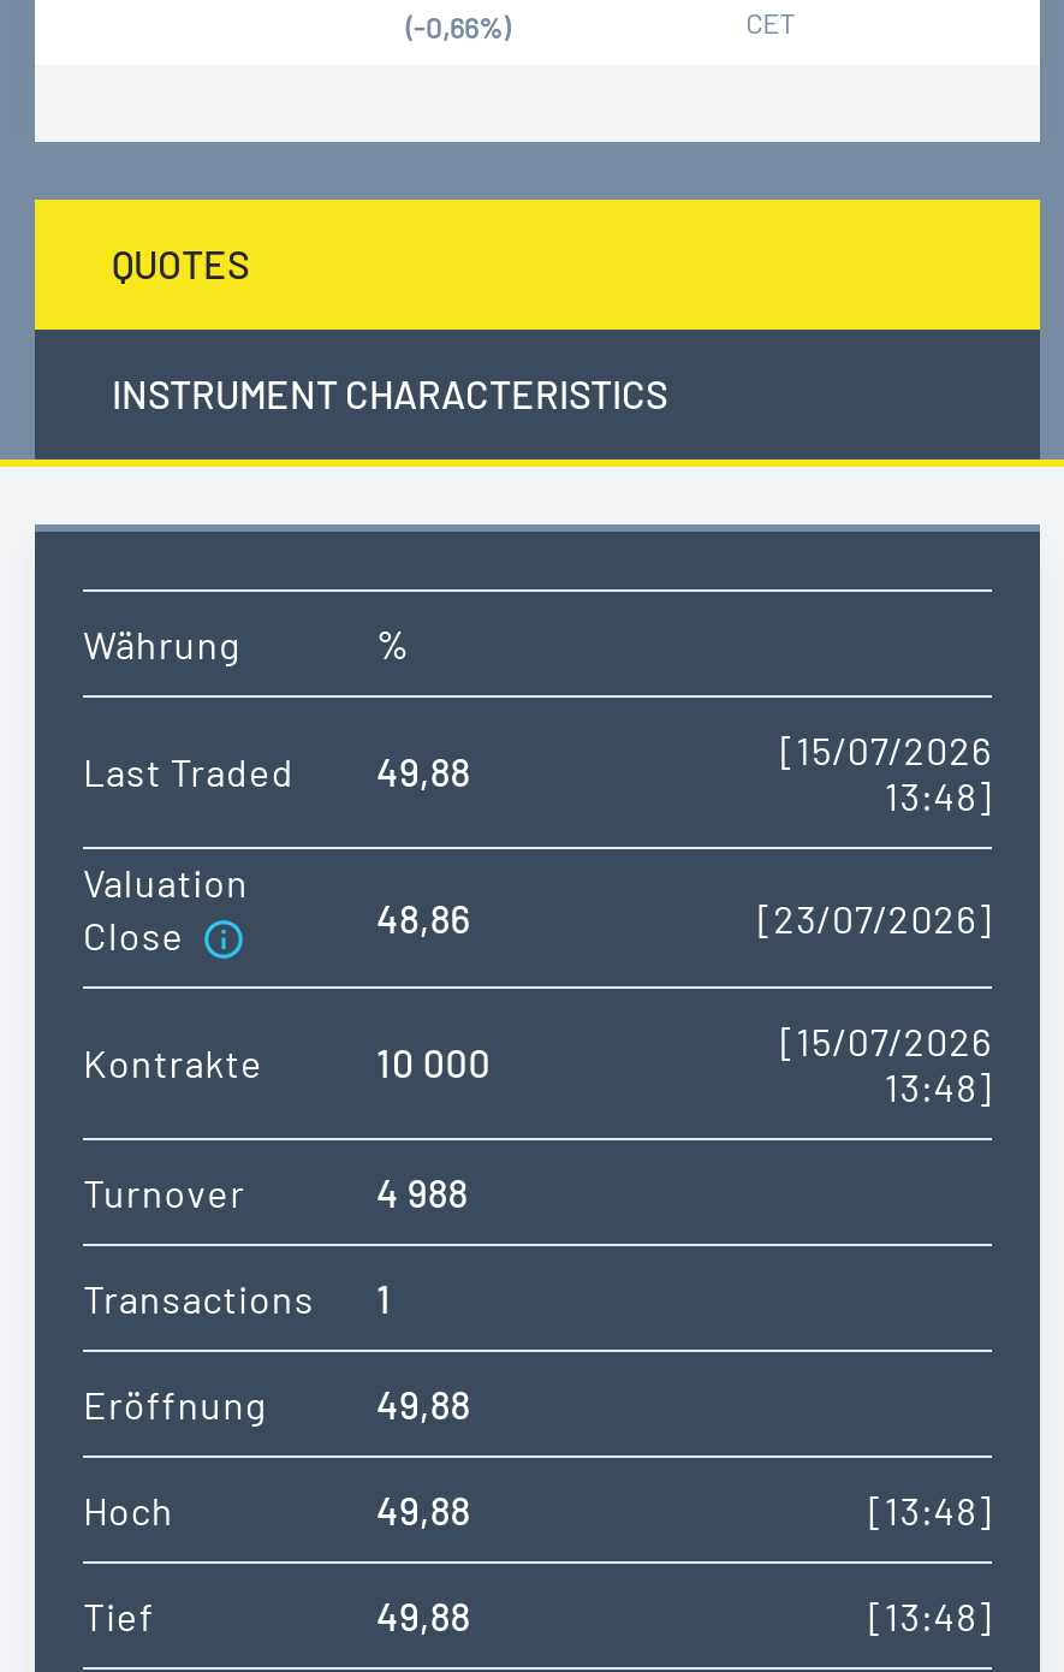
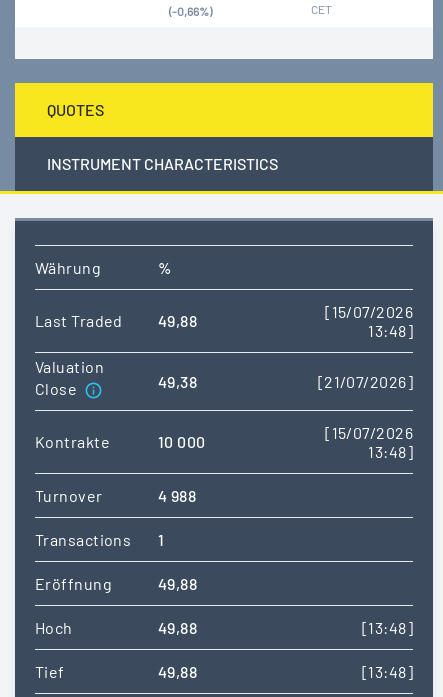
[376,894,471,940] 48,86 -> [158,372,197,391] 49,38
[758,894,992,940] [23/07/2026] -> [318,372,413,391] [21/07/2026]

